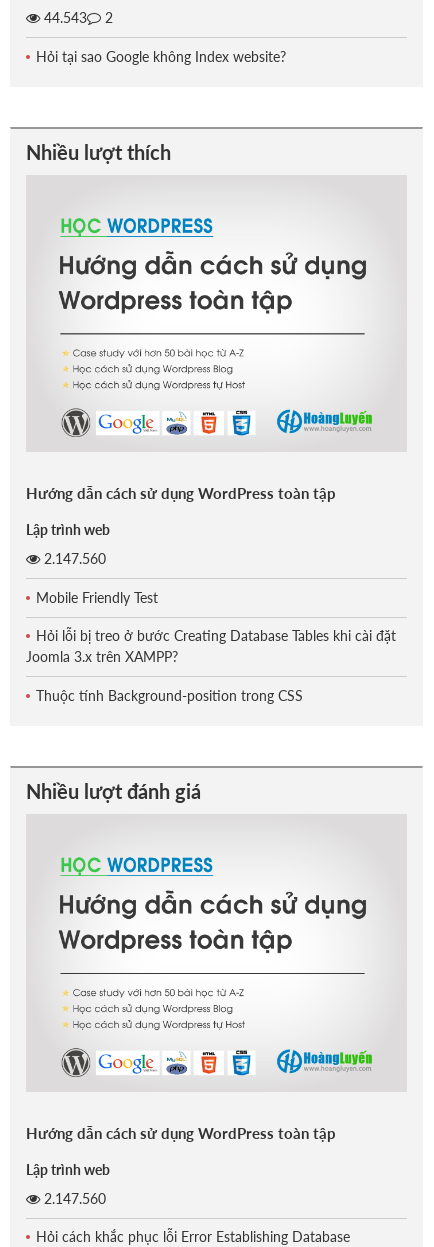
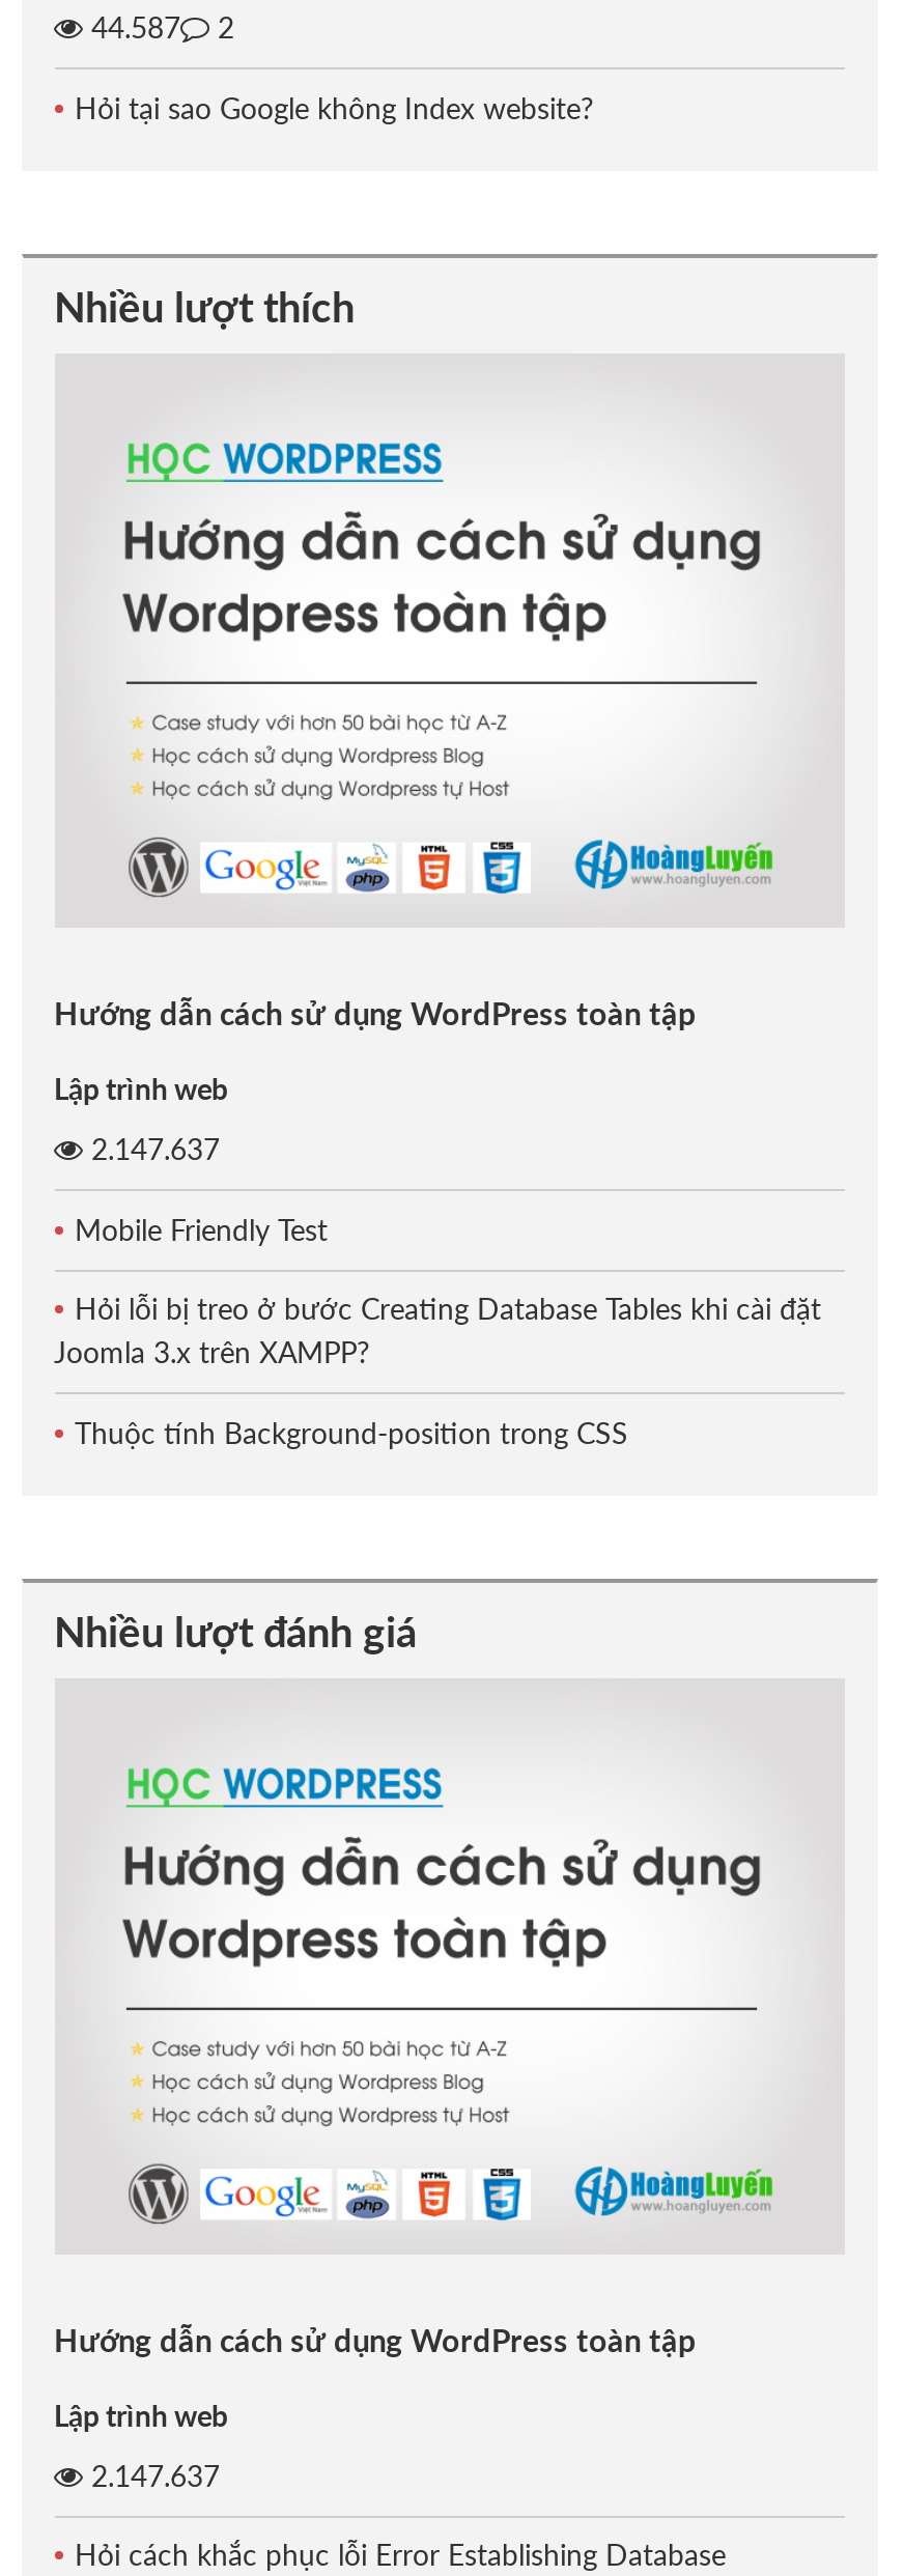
[39,9,112,26] 44.543 2 -> [83,10,234,45] 44.587 2
[39,550,105,567] 2.147.560 -> [83,1132,220,1167] 2.147.637
[39,1190,105,1207] 2.147.560 -> [83,2457,220,2492] 2.147.637

